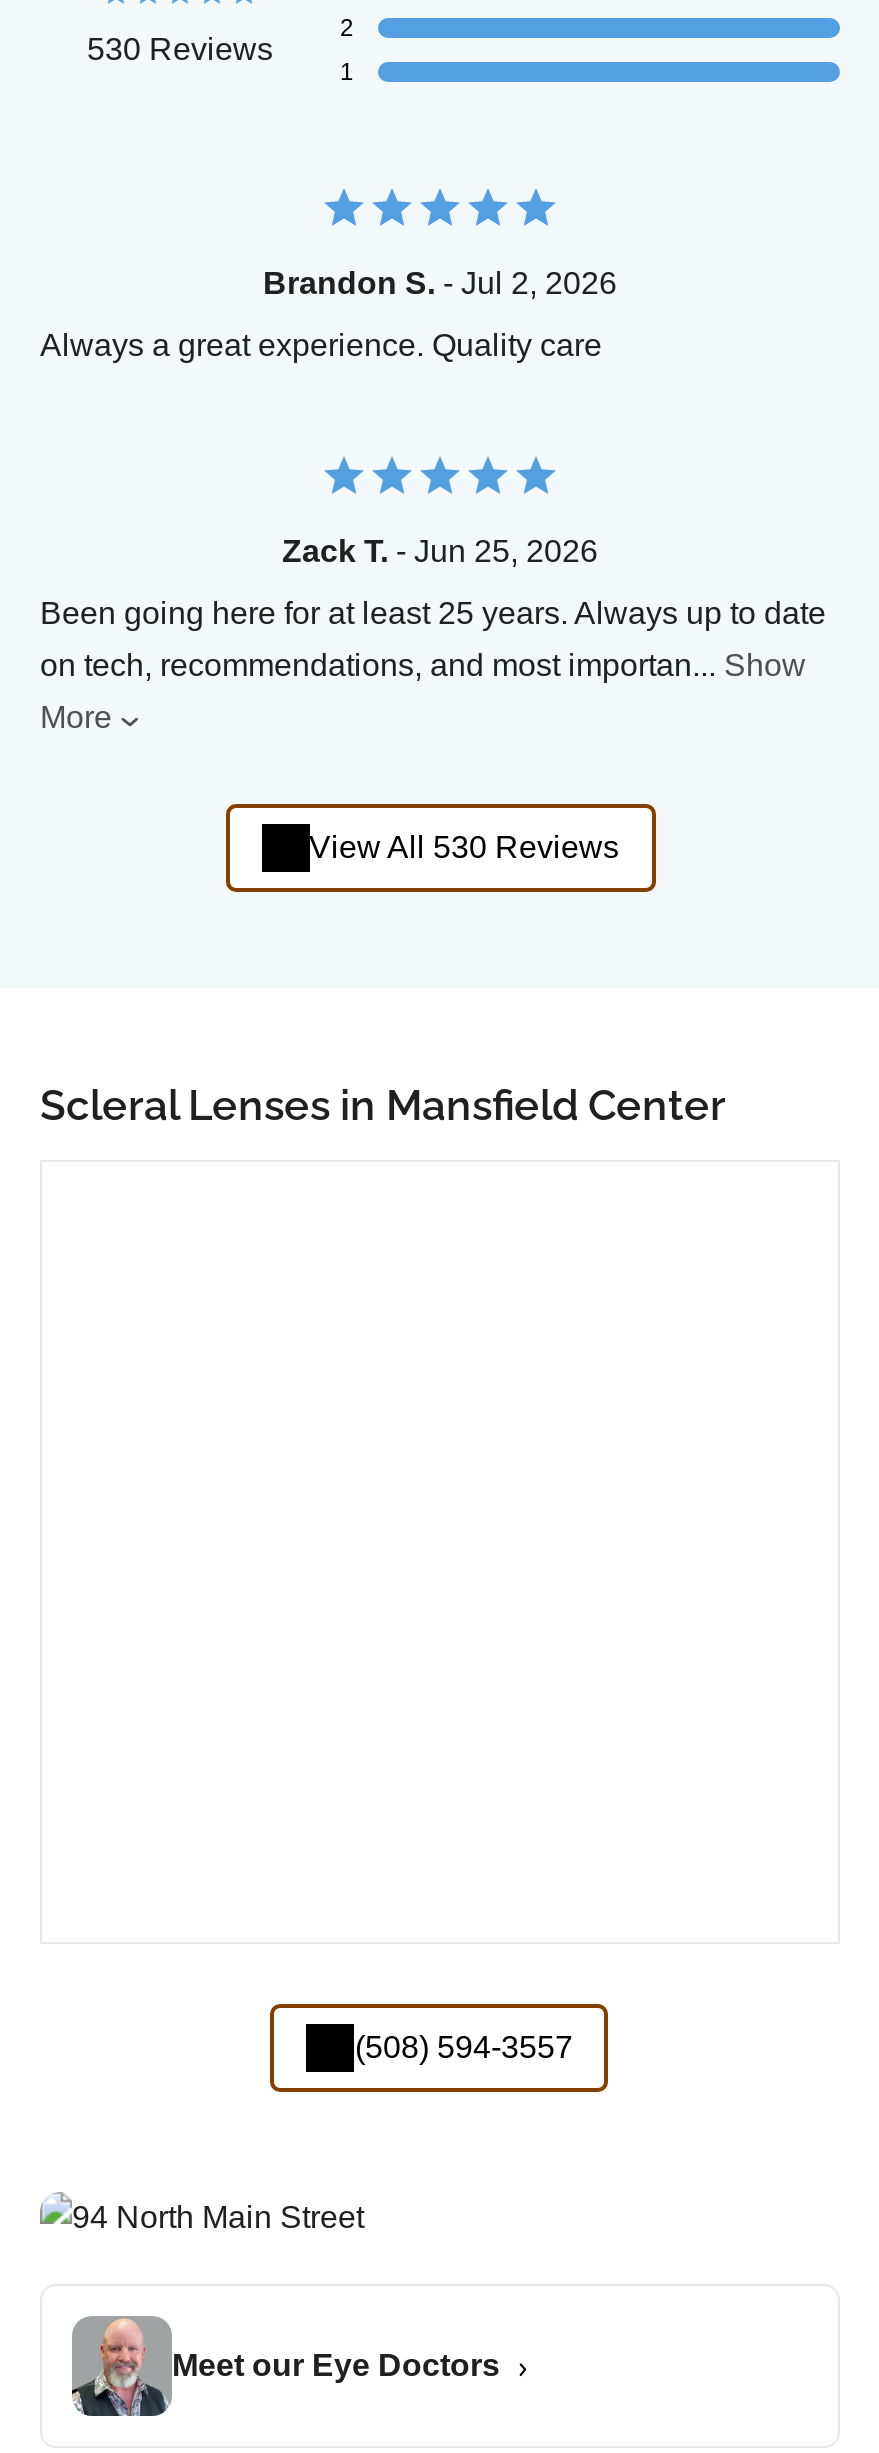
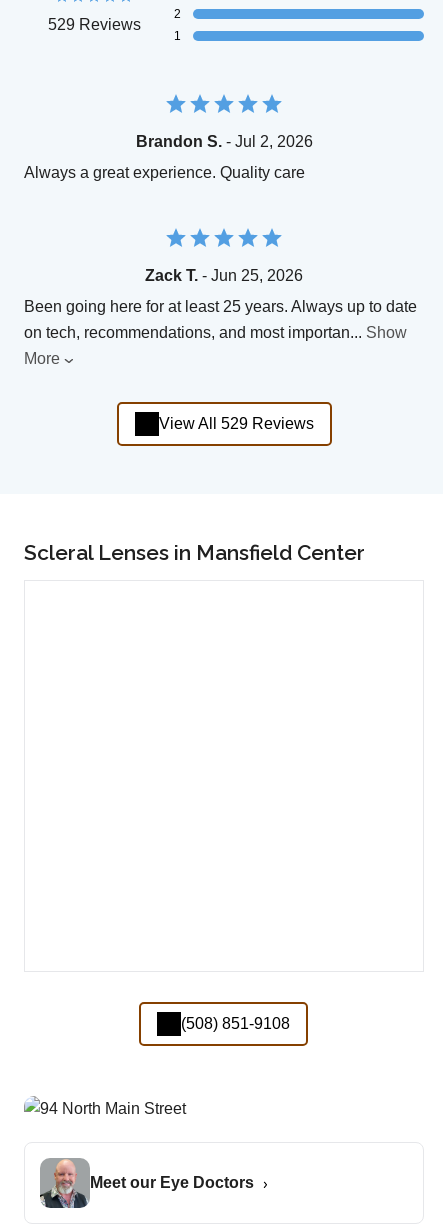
[87,32,273,66] 530 Reviews -> [47,16,140,33] 529 Reviews
[309,830,619,864] View All 530 Reviews -> [158,415,313,432] View All 529 Reviews
[355,2030,573,2064] (508) 594-3557 -> [181,1015,290,1032] (508) 851-9108

